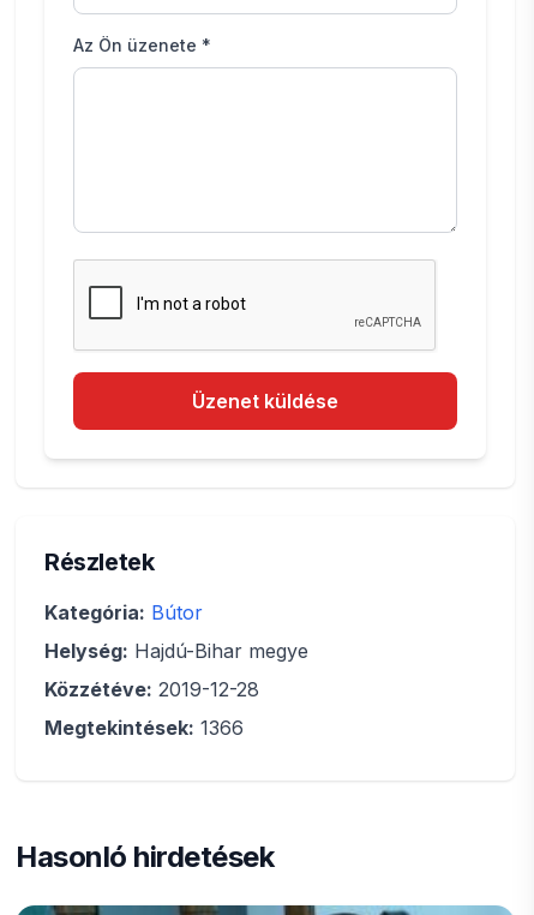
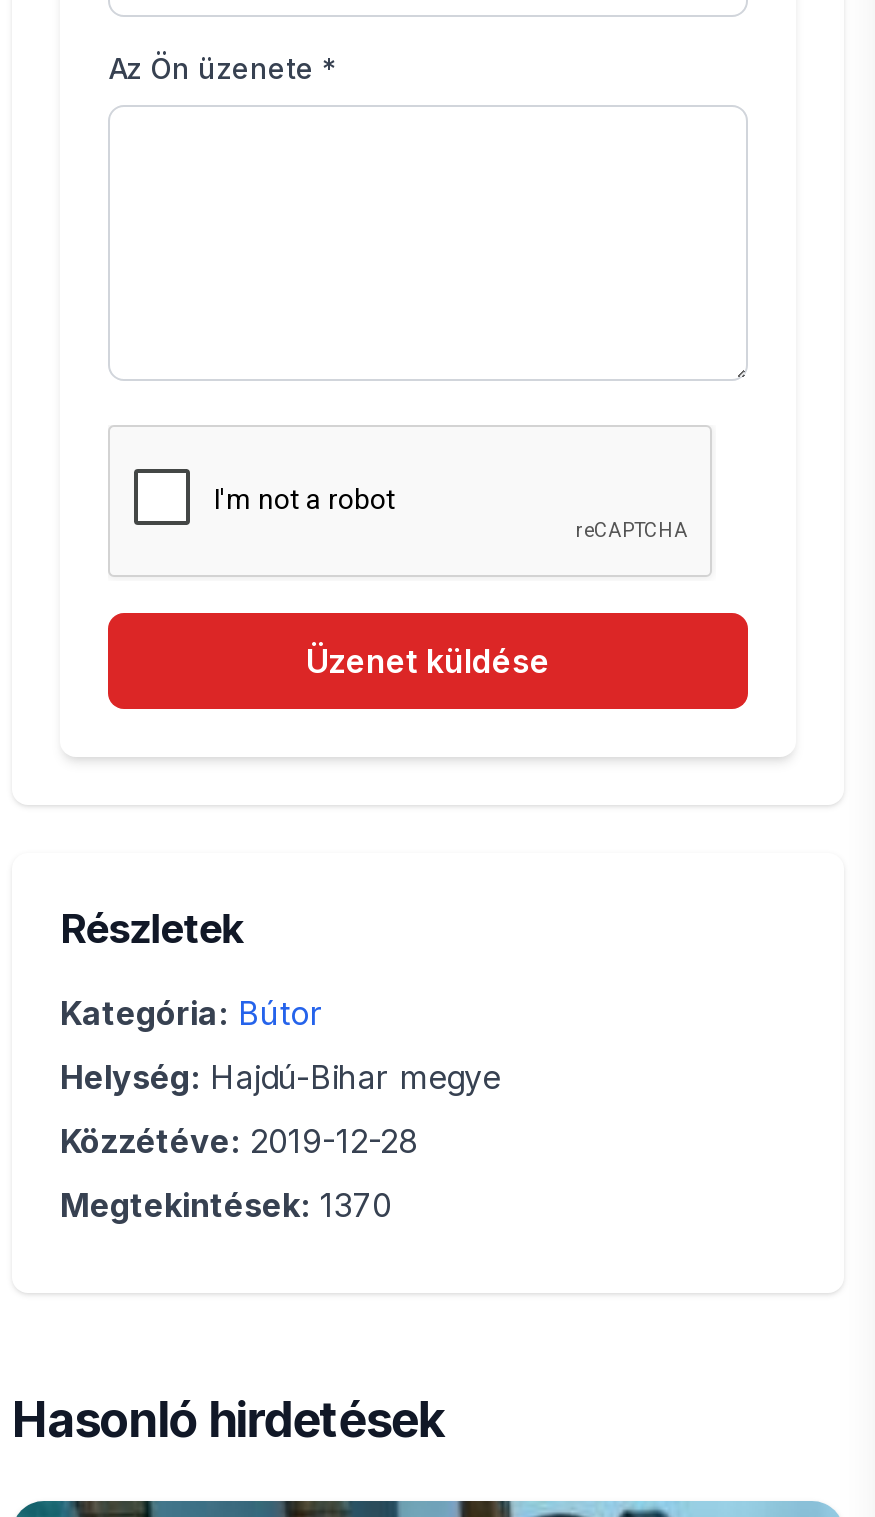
[44,715,244,739] Megtekintések: 1366 -> [60,1184,392,1224] Megtekintések: 1370

